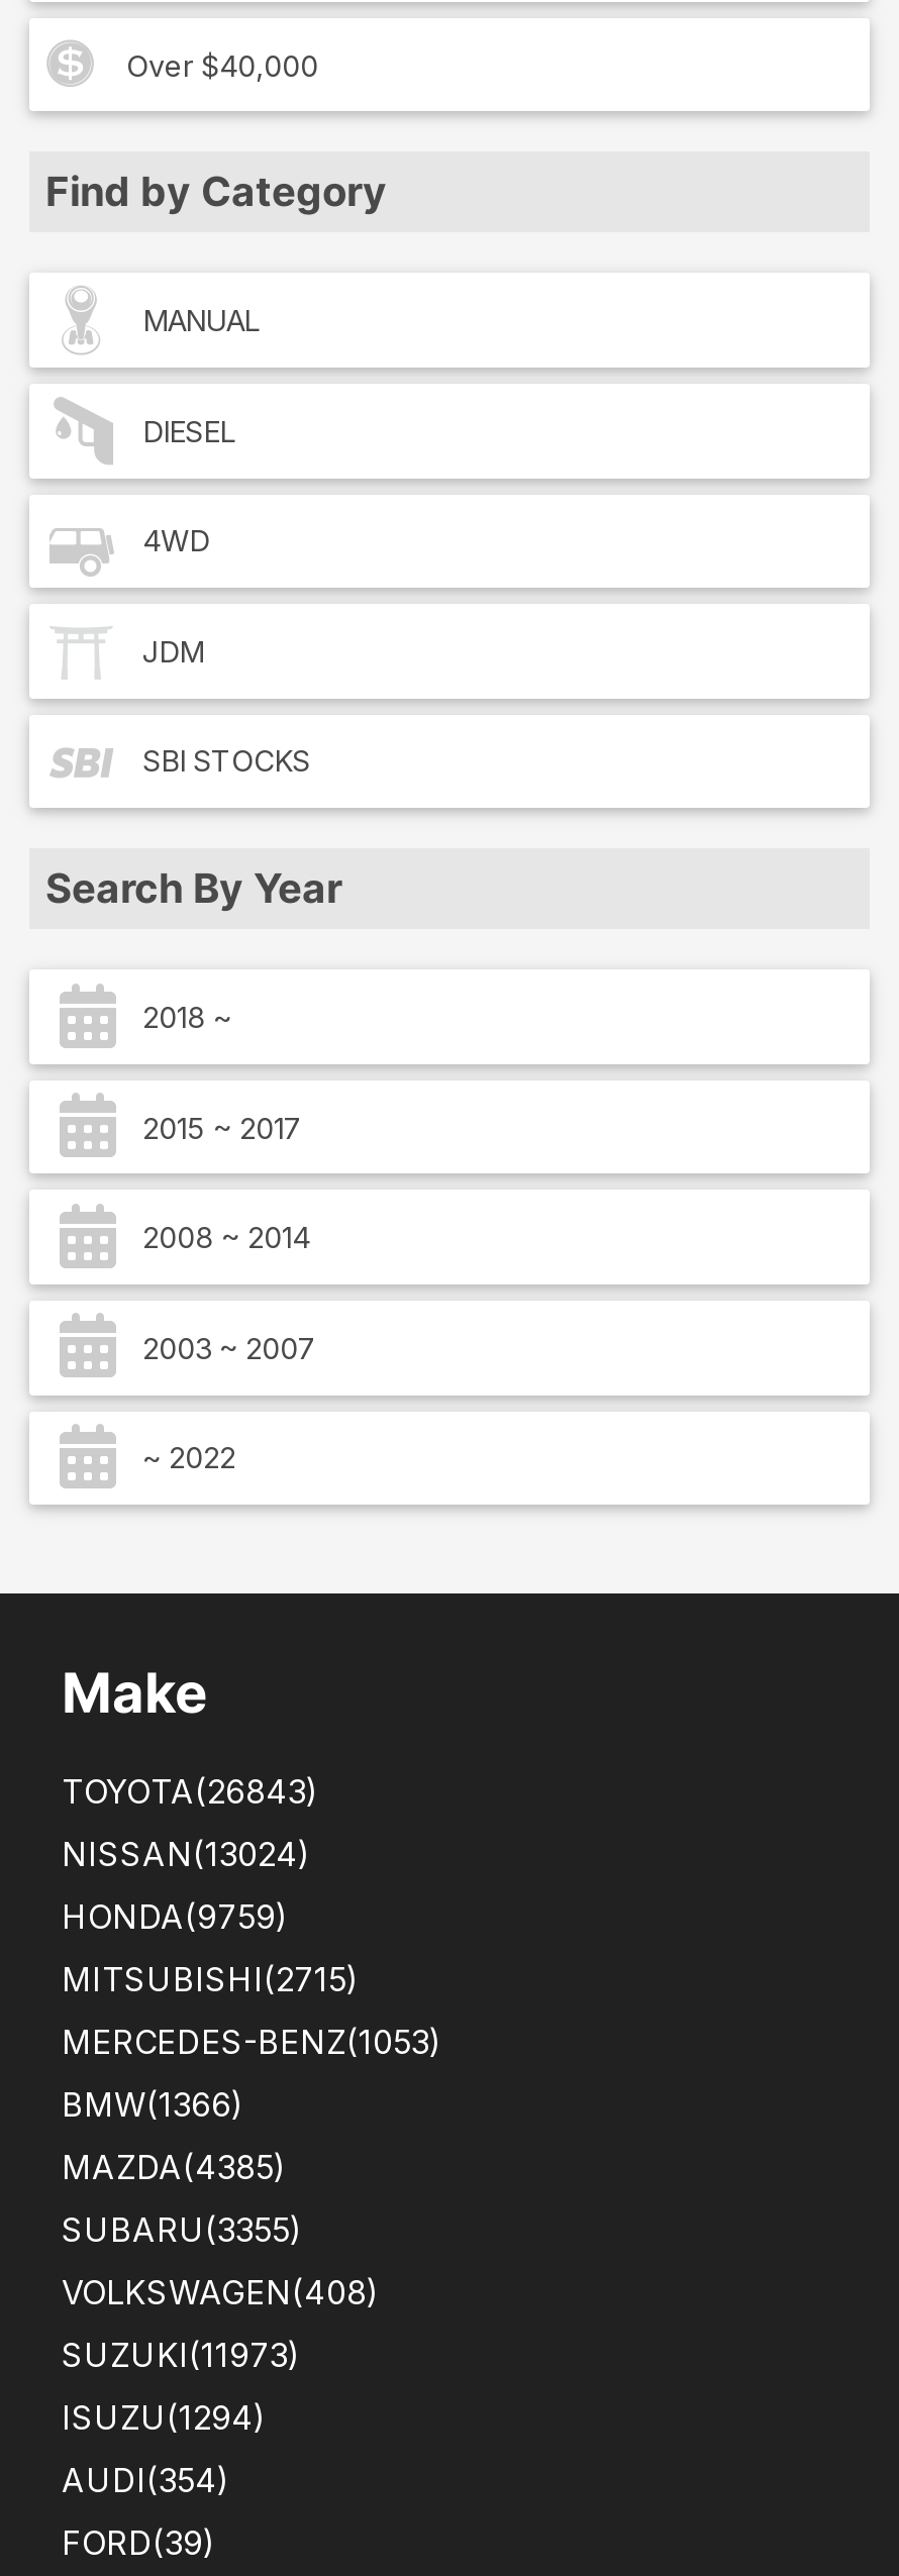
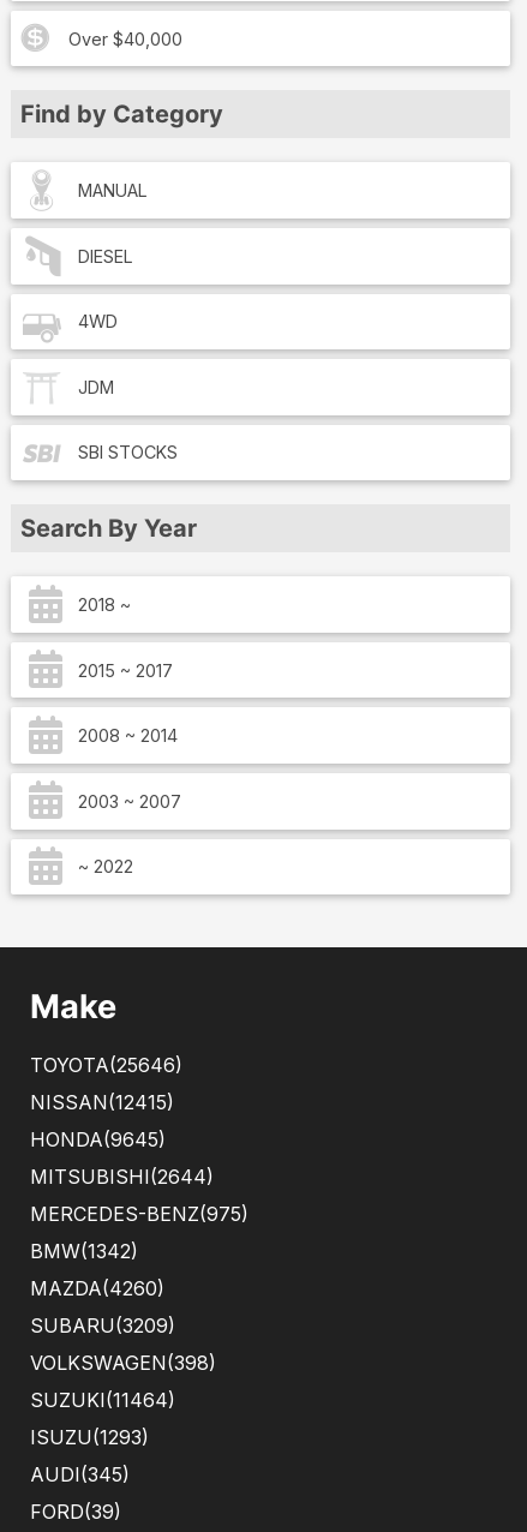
[62,1772,318,1812] TOYOTA(26843) -> [30,1053,182,1077] TOYOTA(25646)
[62,1834,310,1875] NISSAN (13024) -> [30,1090,174,1114] NISSAN (12415)
[62,1897,288,1937] HONDA(9759) -> [30,1128,166,1152] HONDA(9645)
[62,1959,359,2000] MITSUBISHI (2715) -> [30,1165,214,1189] MITSUBISHI (2644)
[62,2022,441,2062] MERCEDES-BENZ(1053) -> [30,1202,248,1226] MERCEDES-BENZ(975)
[62,2085,243,2125] BMW(1366) -> [30,1239,138,1263] BMW(1342)
[62,2147,286,2188] MAZDA(4385) -> [30,1277,164,1301] MAZDA(4260)
[62,2210,302,2250] SUBARU (3355) -> [30,1314,175,1338] SUBARU (3209)
[62,2272,379,2313] VOLKSWAGEN (408) -> [30,1351,216,1375] VOLKSWAGEN (398)
[62,2335,300,2375] SUZUKI (11973) -> [30,1388,175,1412] SUZUKI (11464)
[62,2398,266,2438] ISUZU (1294) -> [30,1425,149,1449] ISUZU (1293)
[62,2460,229,2501] AUDI (354) -> [30,1463,130,1487] AUDI (345)

